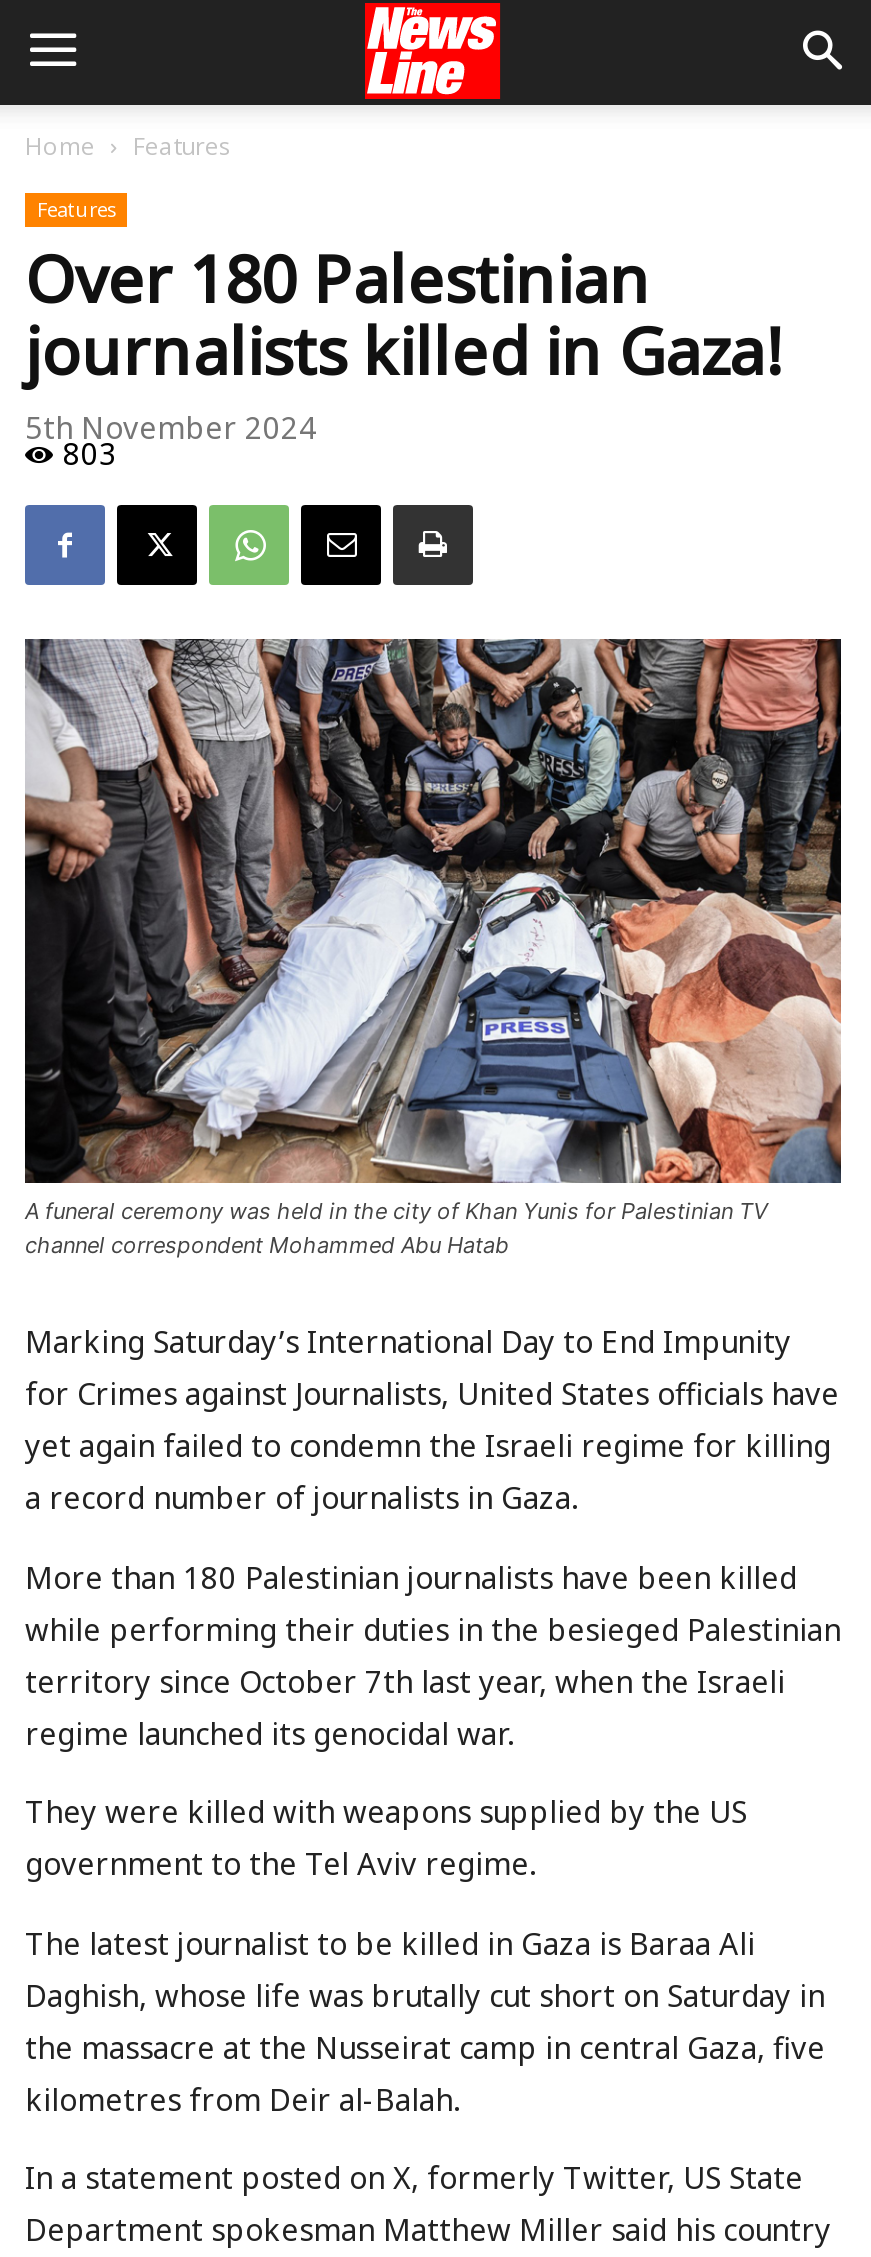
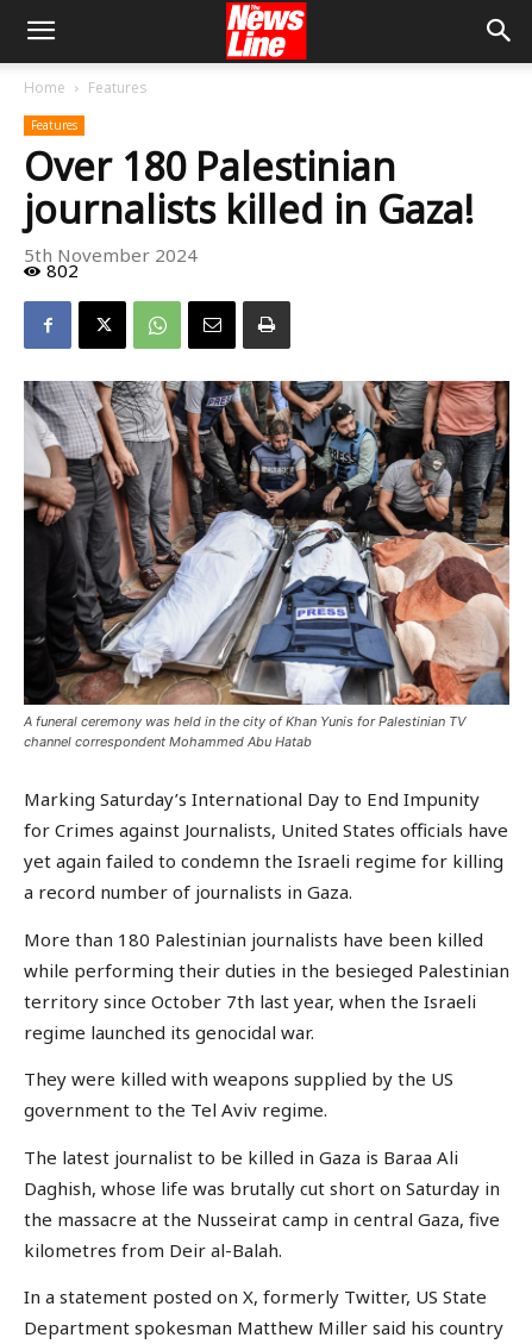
[63,433,117,473] 803 -> [46,259,79,282] 802

